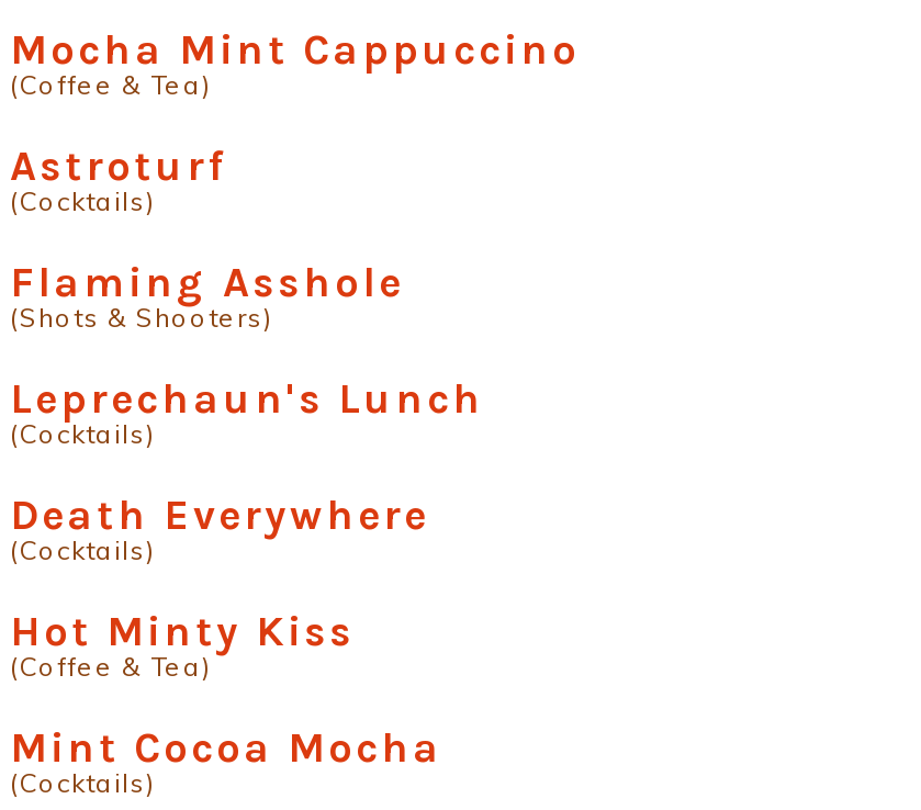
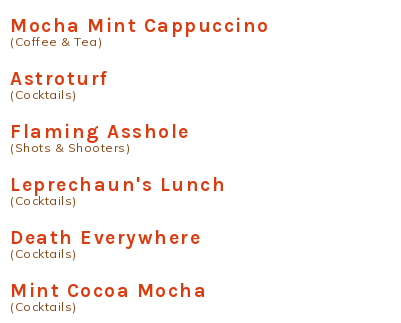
[10,606,355,683] Hot Minty Kiss | (Coffee & Tea) -> none

